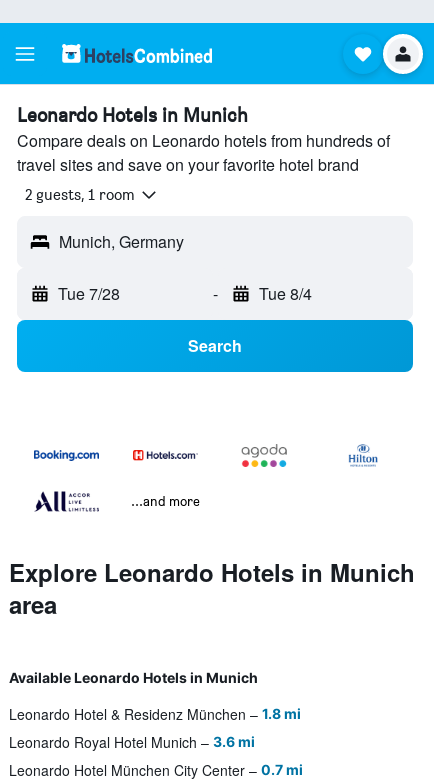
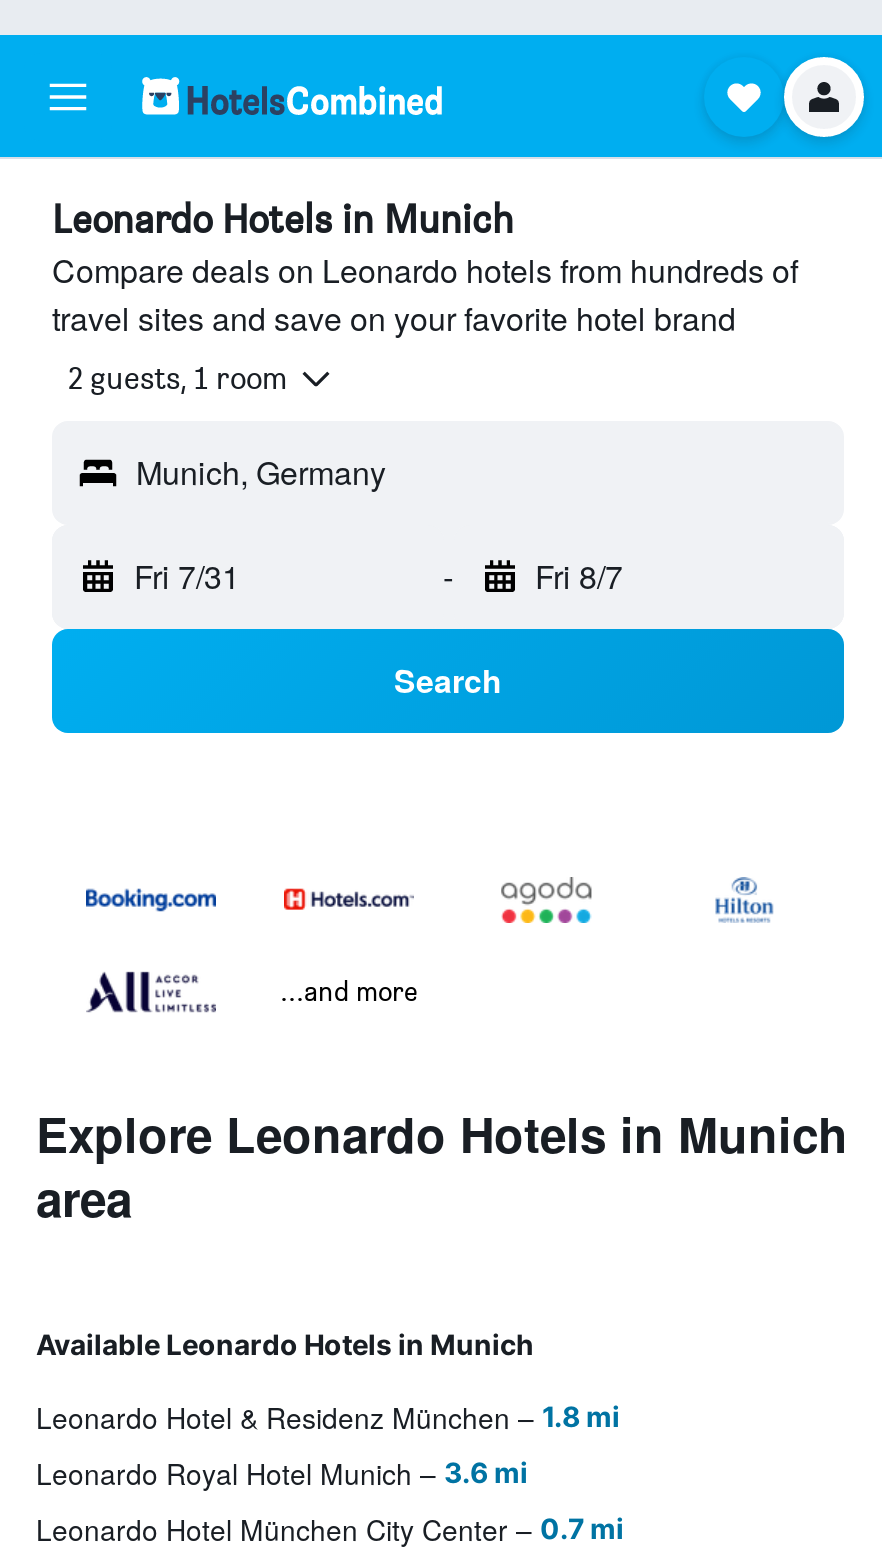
[58,282,120,305] Tue 7/28 -> [134,553,240,599] Fri 7/31
[258,282,311,305] Tue 8/4 -> [535,553,623,599] Fri 8/7

